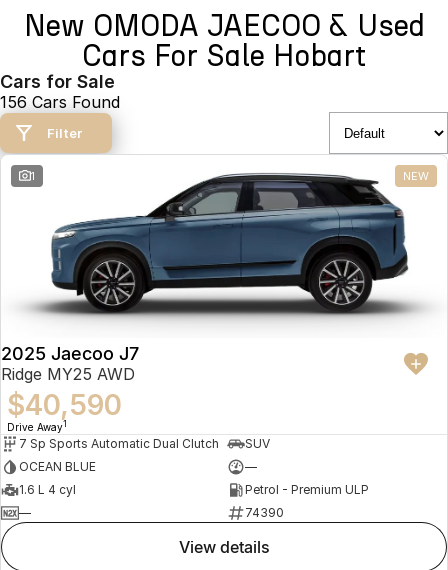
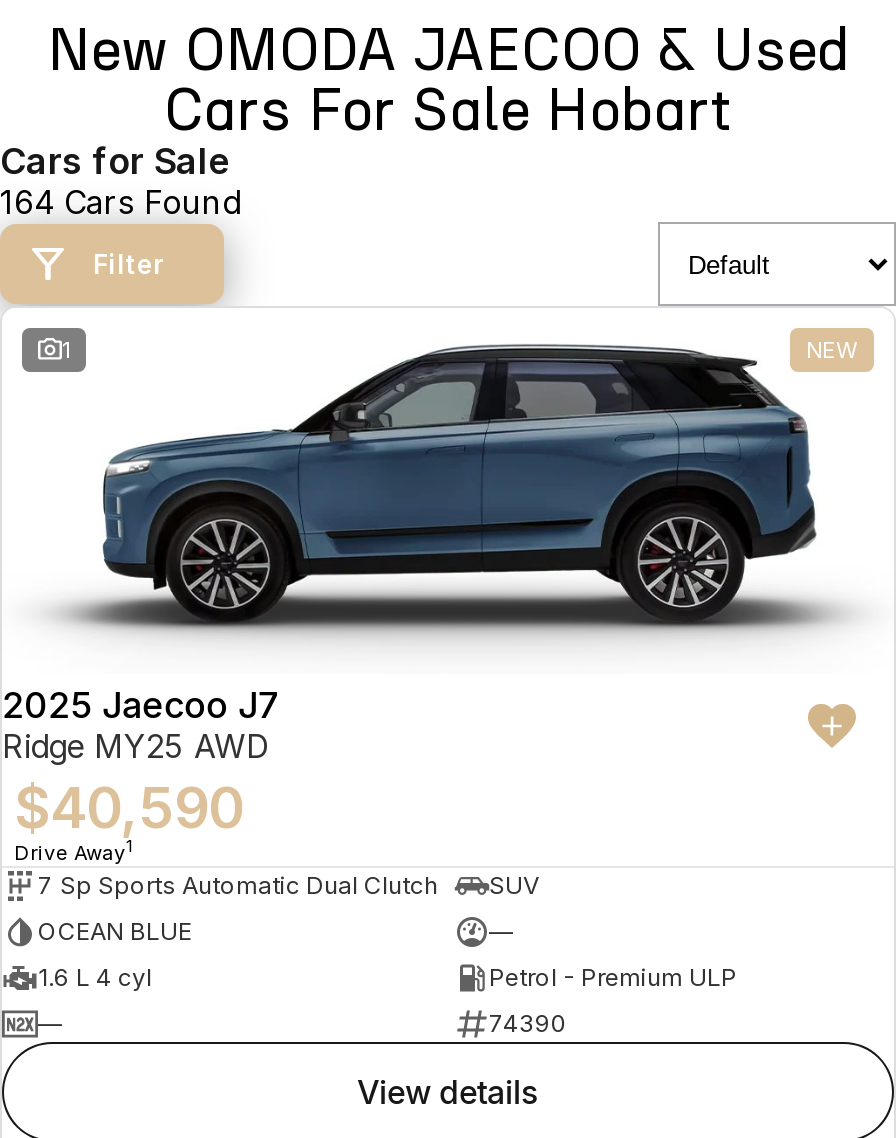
[0,92,120,112] 156 Cars Found -> [0,182,240,222] 164 Cars Found

